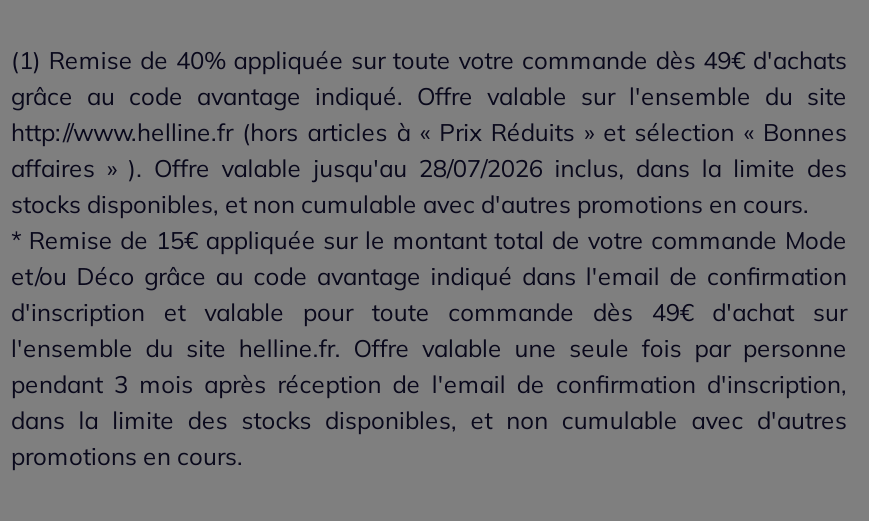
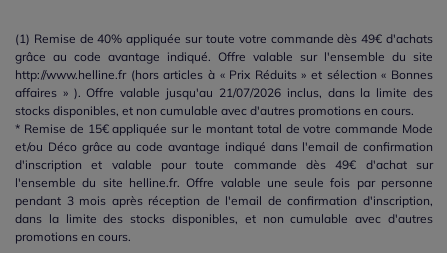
[11,154,847,184] affaires » ). Offre valable jusqu'au 28/07/2026 inclus, dans la limite des -> [15,85,433,100] affaires » ). Offre valable jusqu'au 21/07/2026 inclus, dans la limite des

